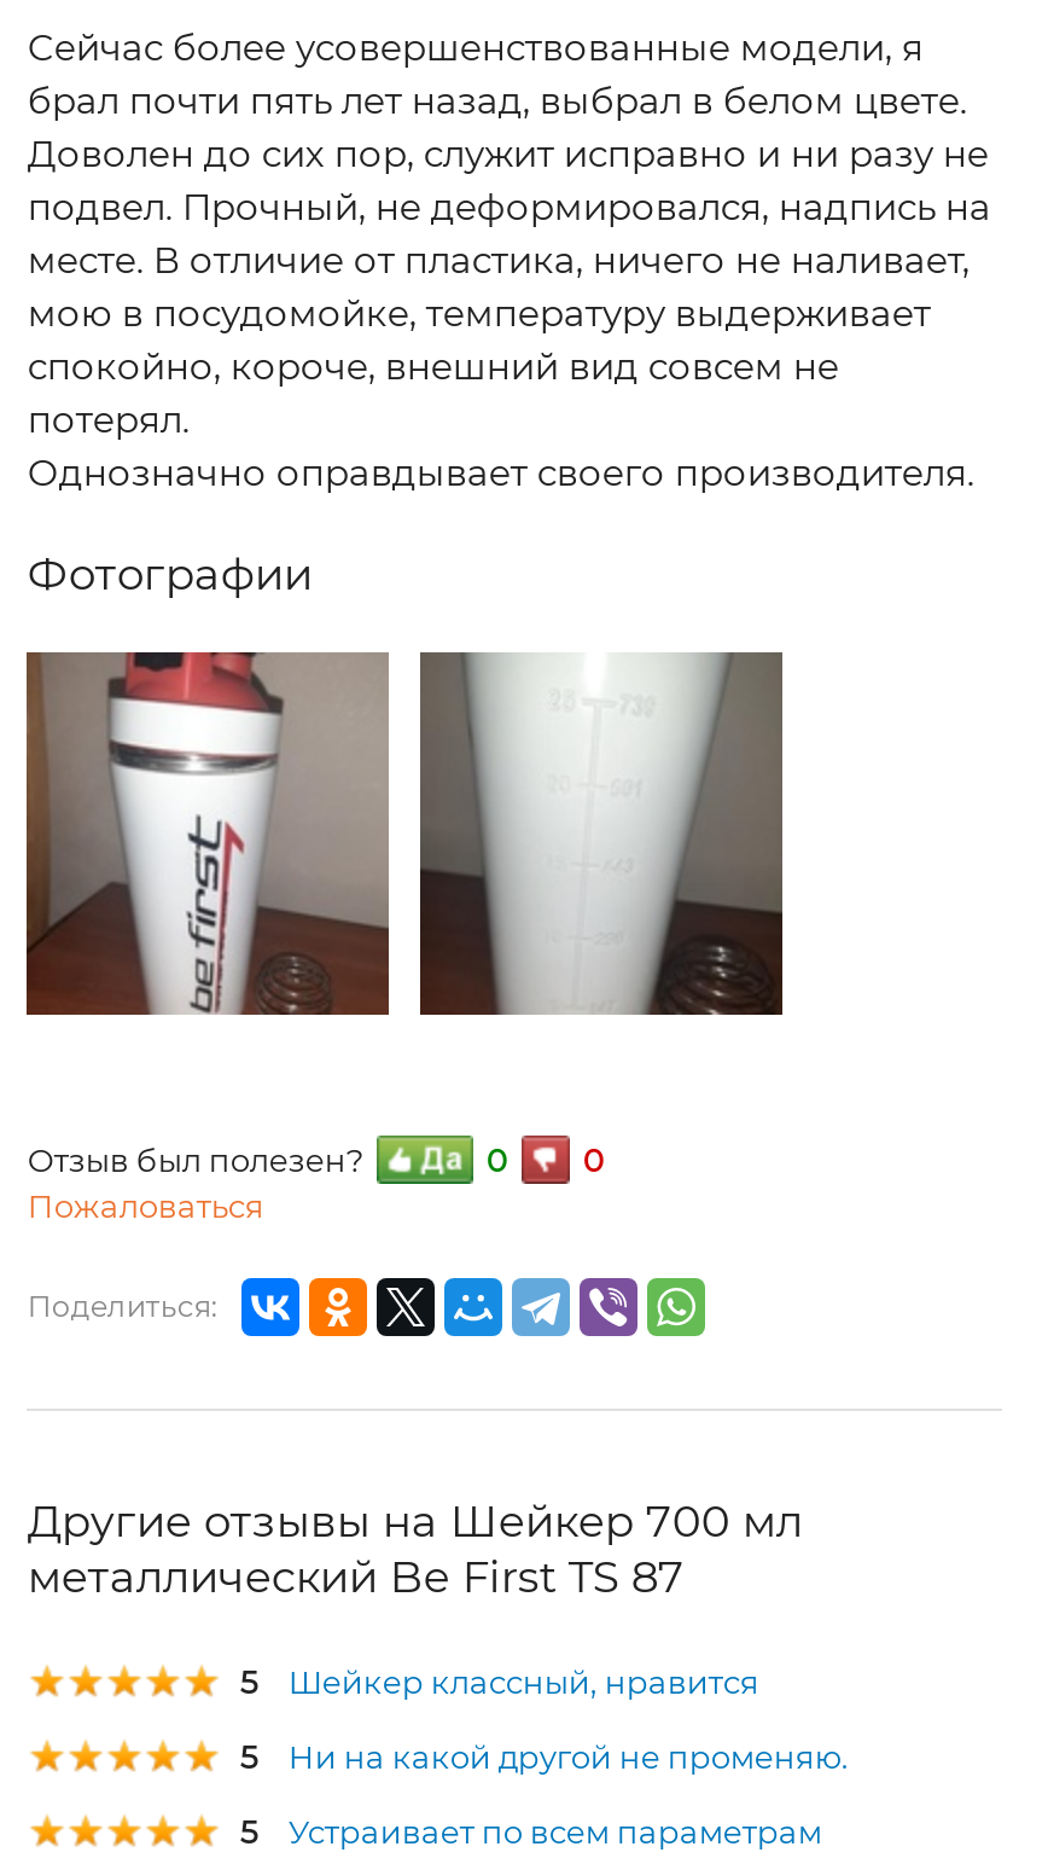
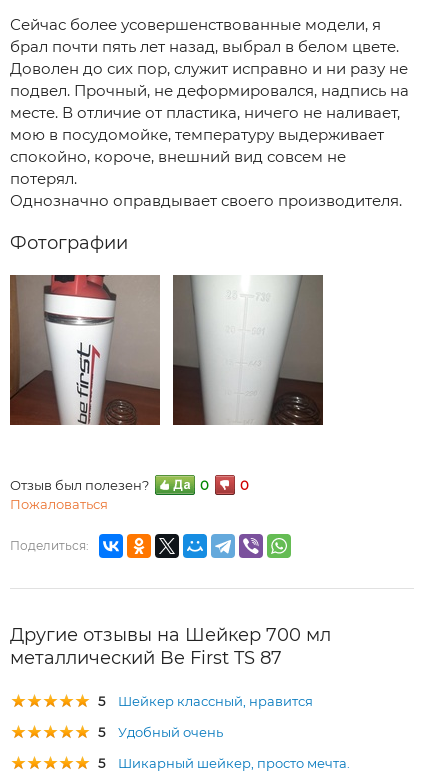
[288,1737,849,1776] Ни на какой другой не променяю. -> [118,724,223,740] Удобный очень
[288,1812,822,1851] Устраивает по всем параметрам -> [118,755,350,771] Шикарный шейкер, просто мечта.

